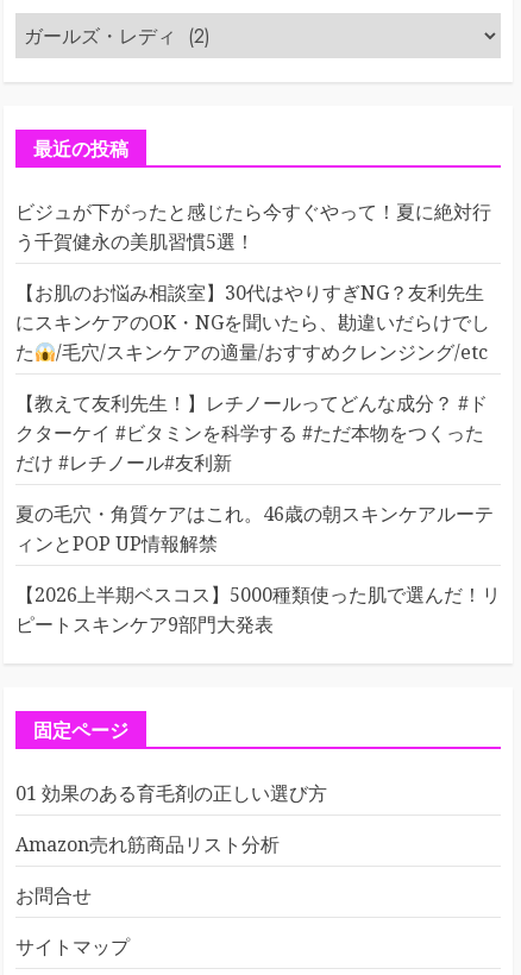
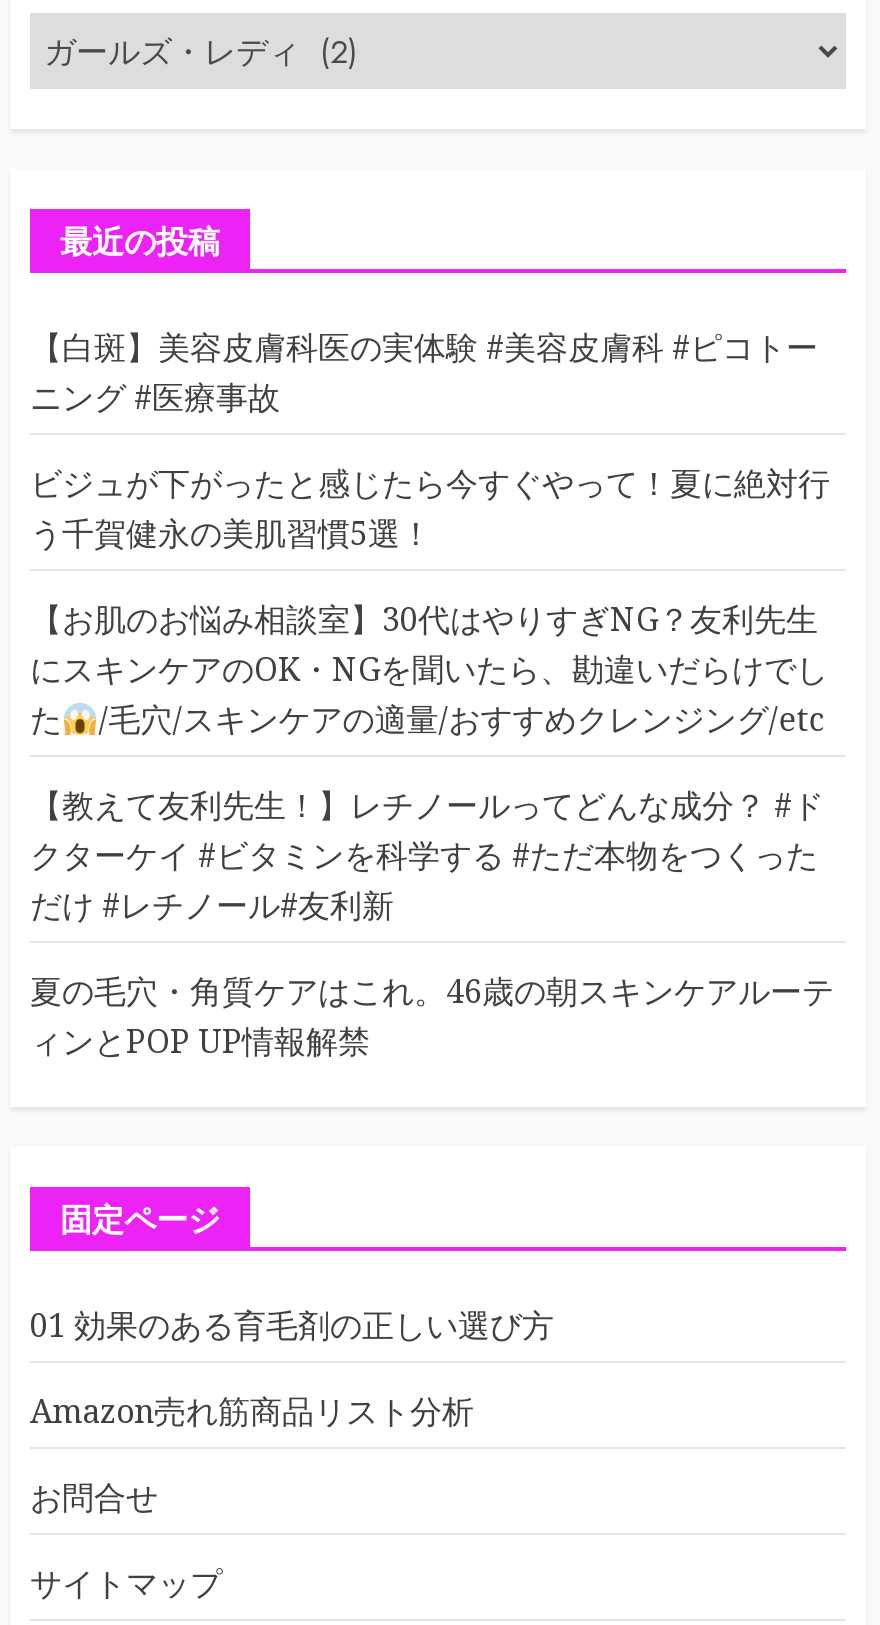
none -> [30,325,818,419] 【白斑】美容皮膚科医の実体験 #美容皮膚科 #ピコトー | ニング #医療事故
moved [15,199,494,556] -> [30,461,834,1063]: ビジュが下がったと感じたら今すぐやって！夏に絶対行 | う千賀健永の美肌習慣5選！ | 【お肌のお悩み相談室】30代はやりすぎNG？友利先生 | ... | 夏の毛穴・角質ケアはこれ。46歳の朝スキンケアルーテ | ィンとPOP UP情報解禁
[15,581,501,637] 【2026上半期ベスコス】5000種類使った肌で選んだ！リ | ピートスキンケア9部門大発表 -> none

